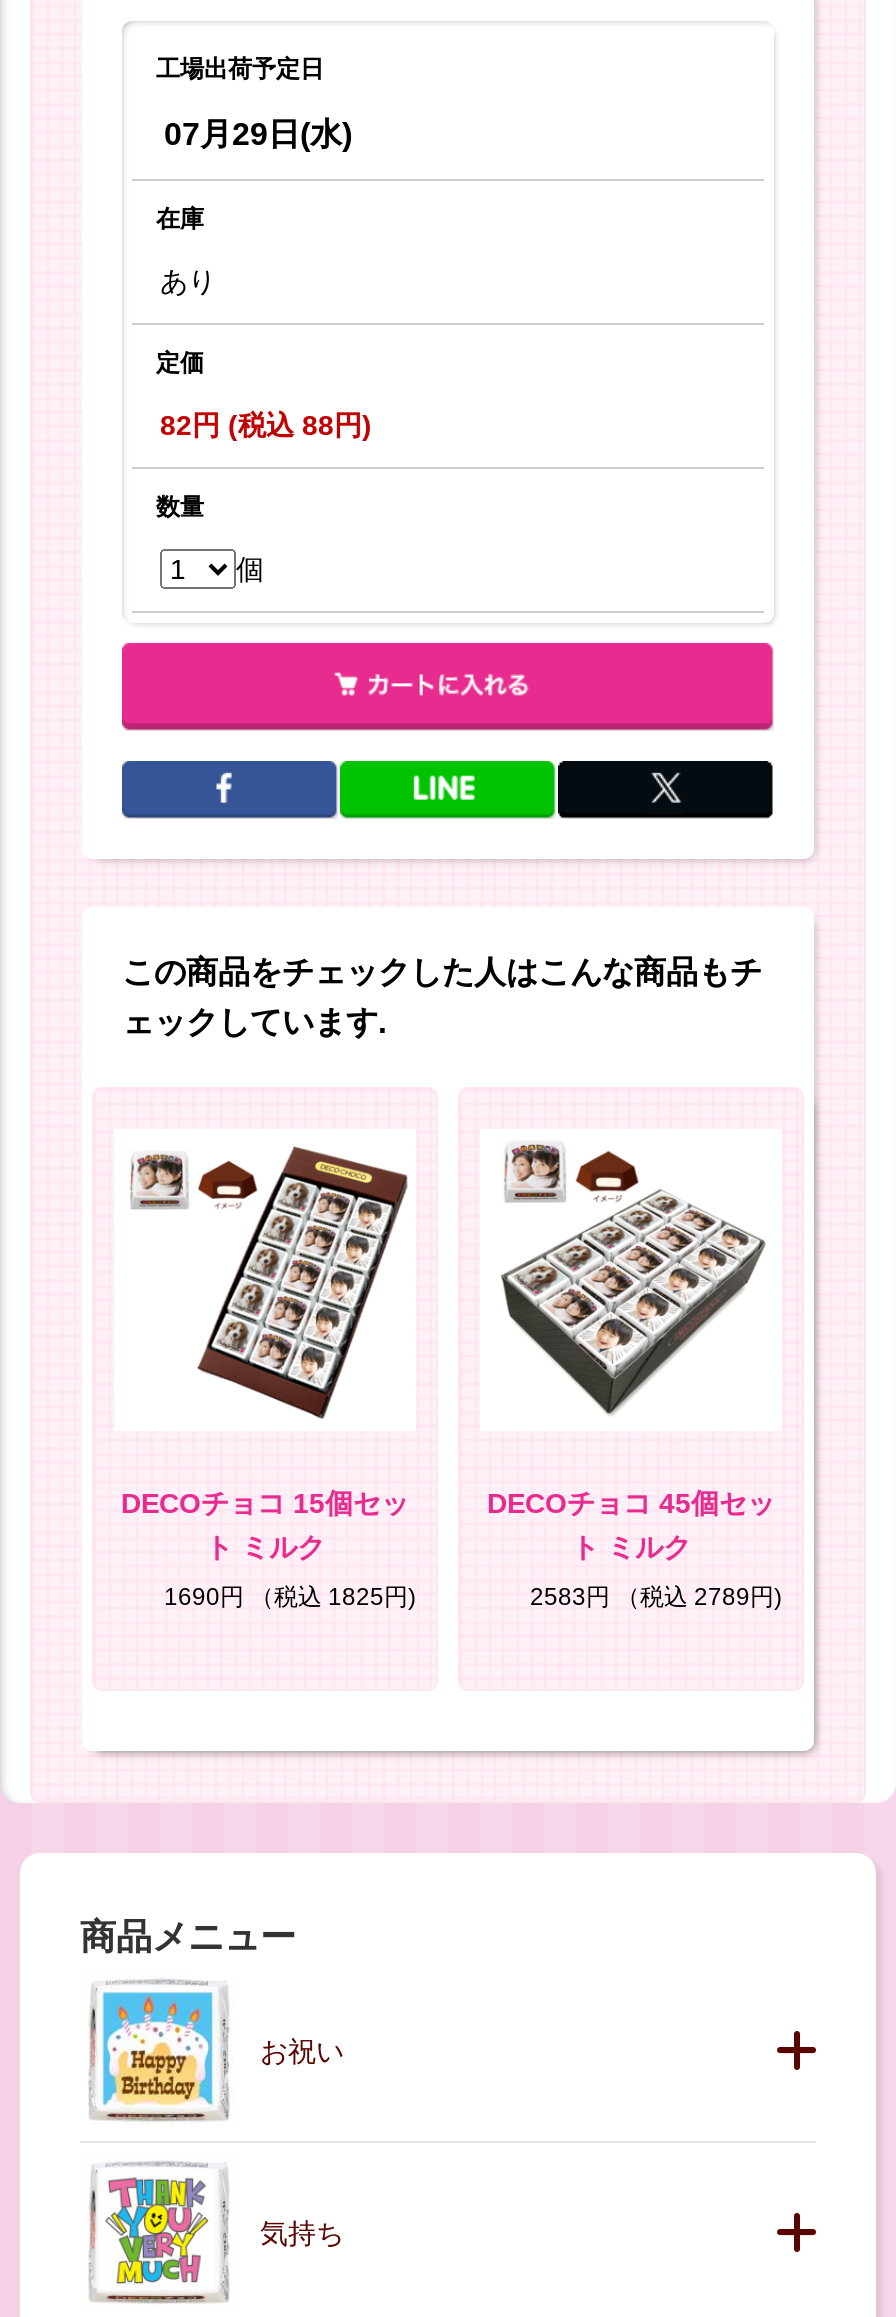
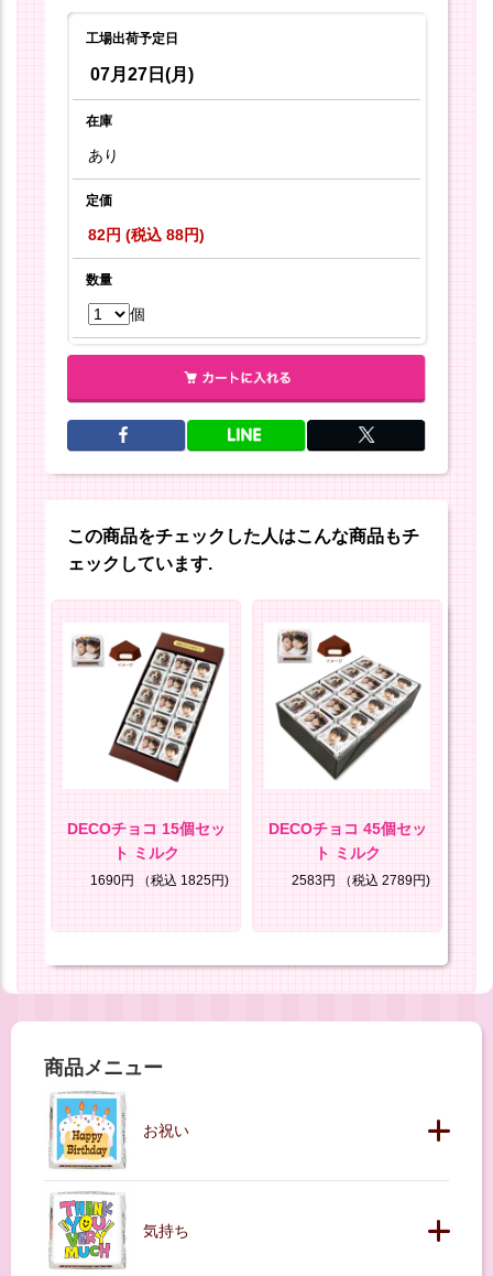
[164,117,352,151] 07月29日(水) -> [90,65,194,84] 07月27日(月)

